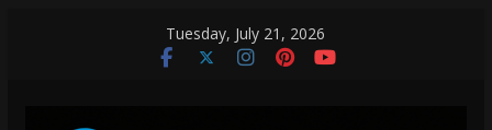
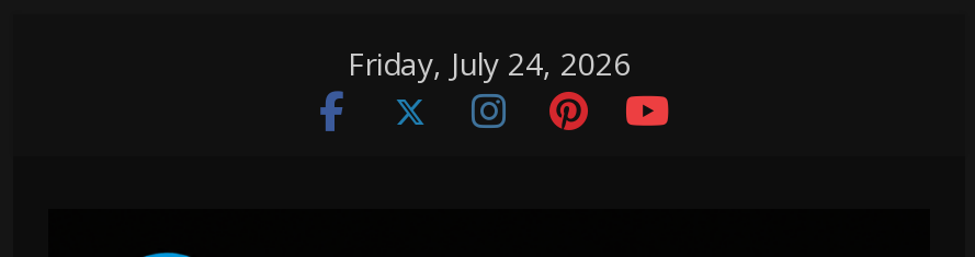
[166,23,326,44] Tuesday, July 21, 2026 -> [348,43,631,84] Friday, July 24, 2026

